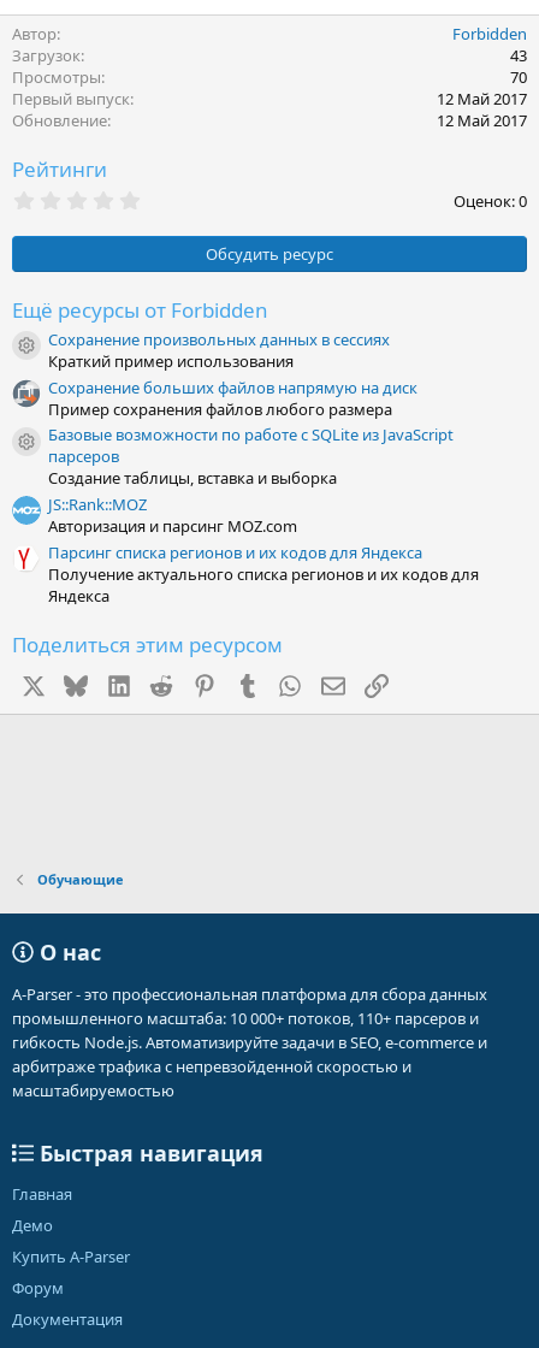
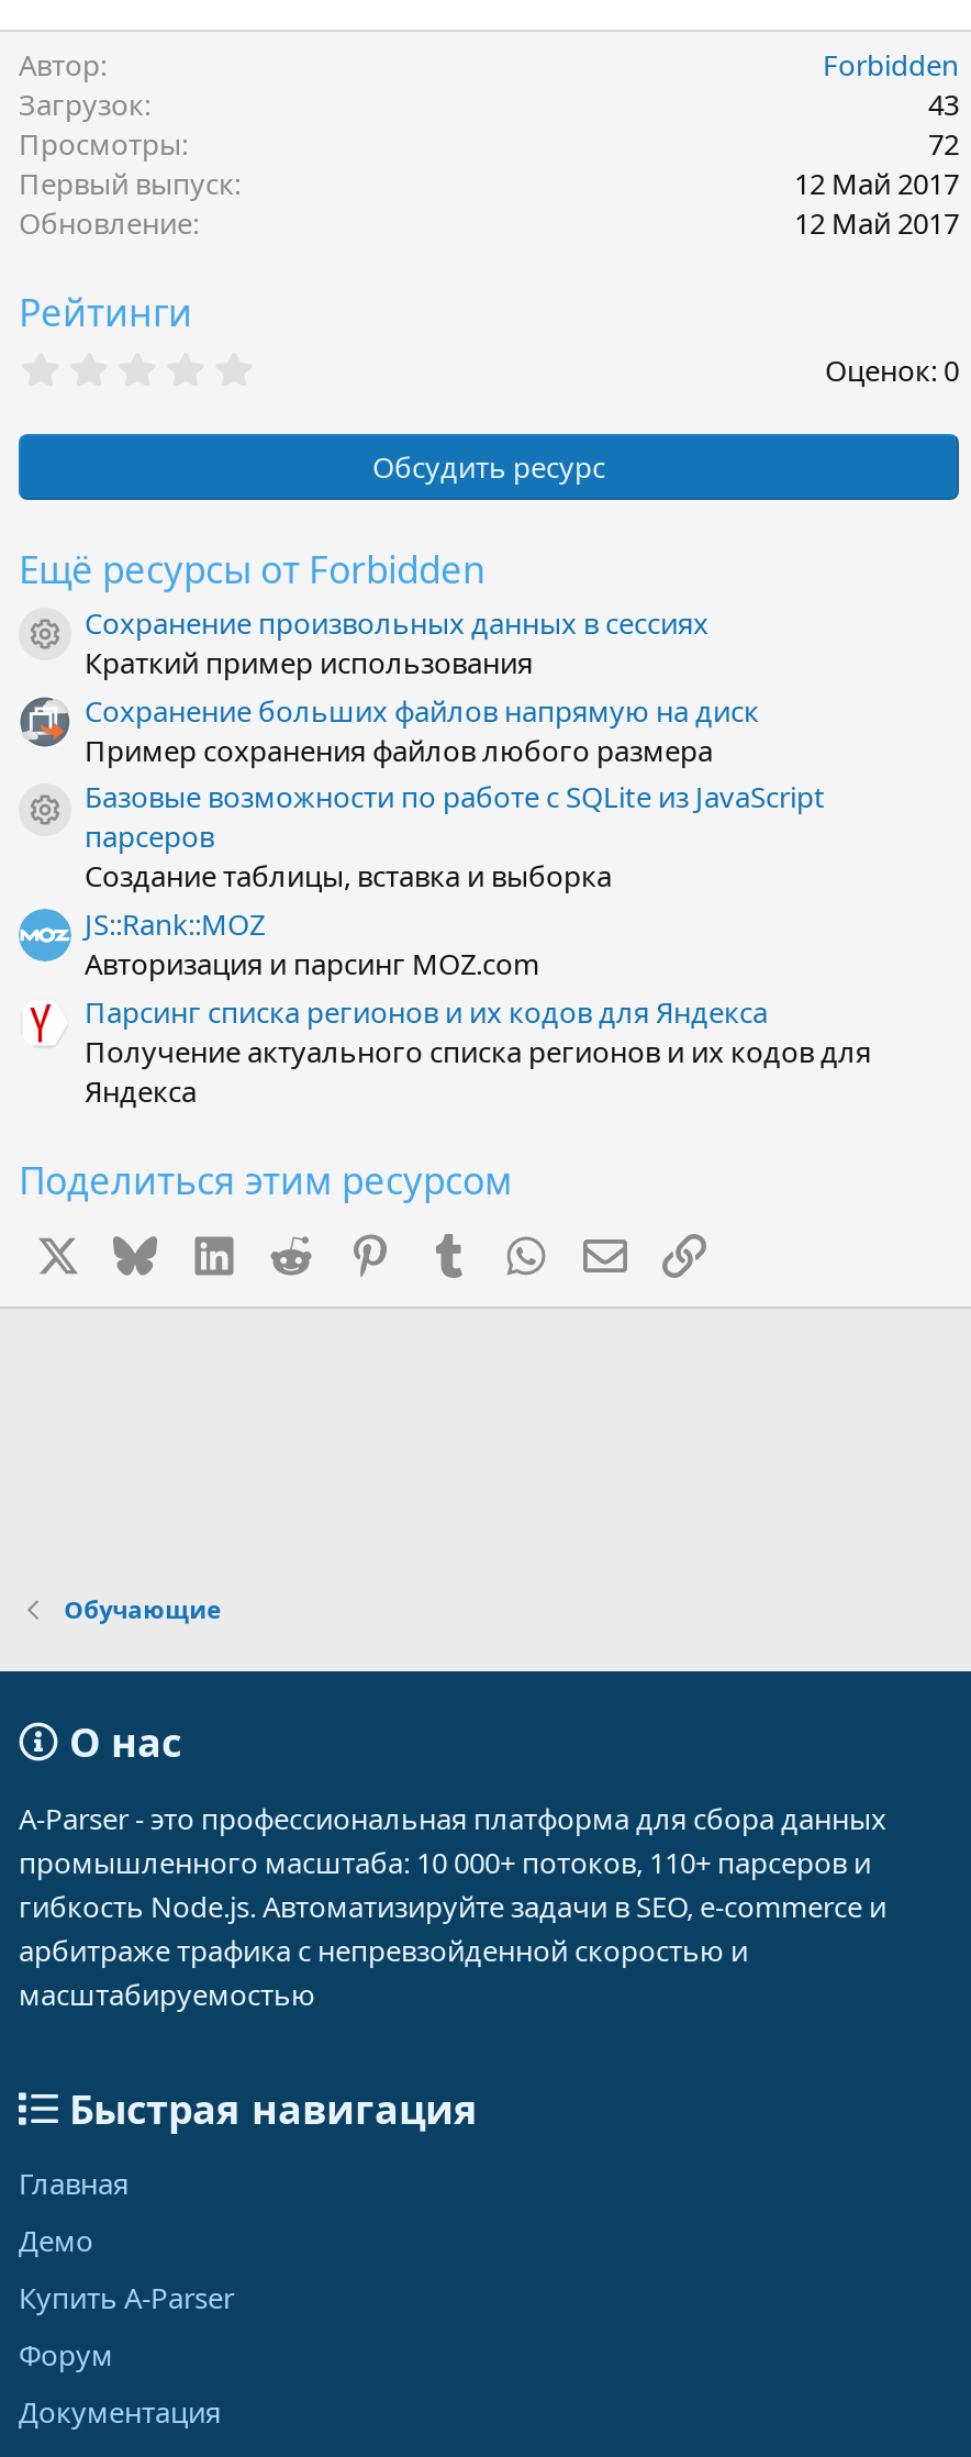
[510,67,527,88] 70 -> [928,125,959,165] 72

